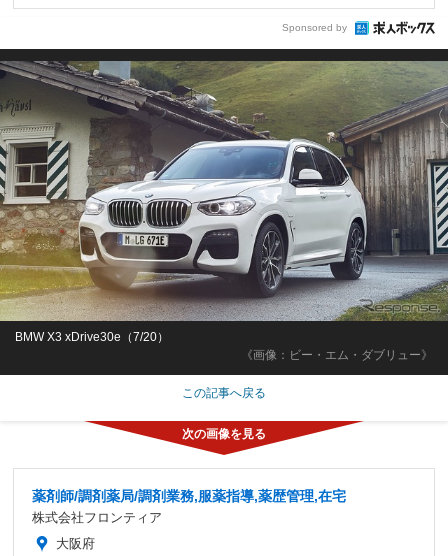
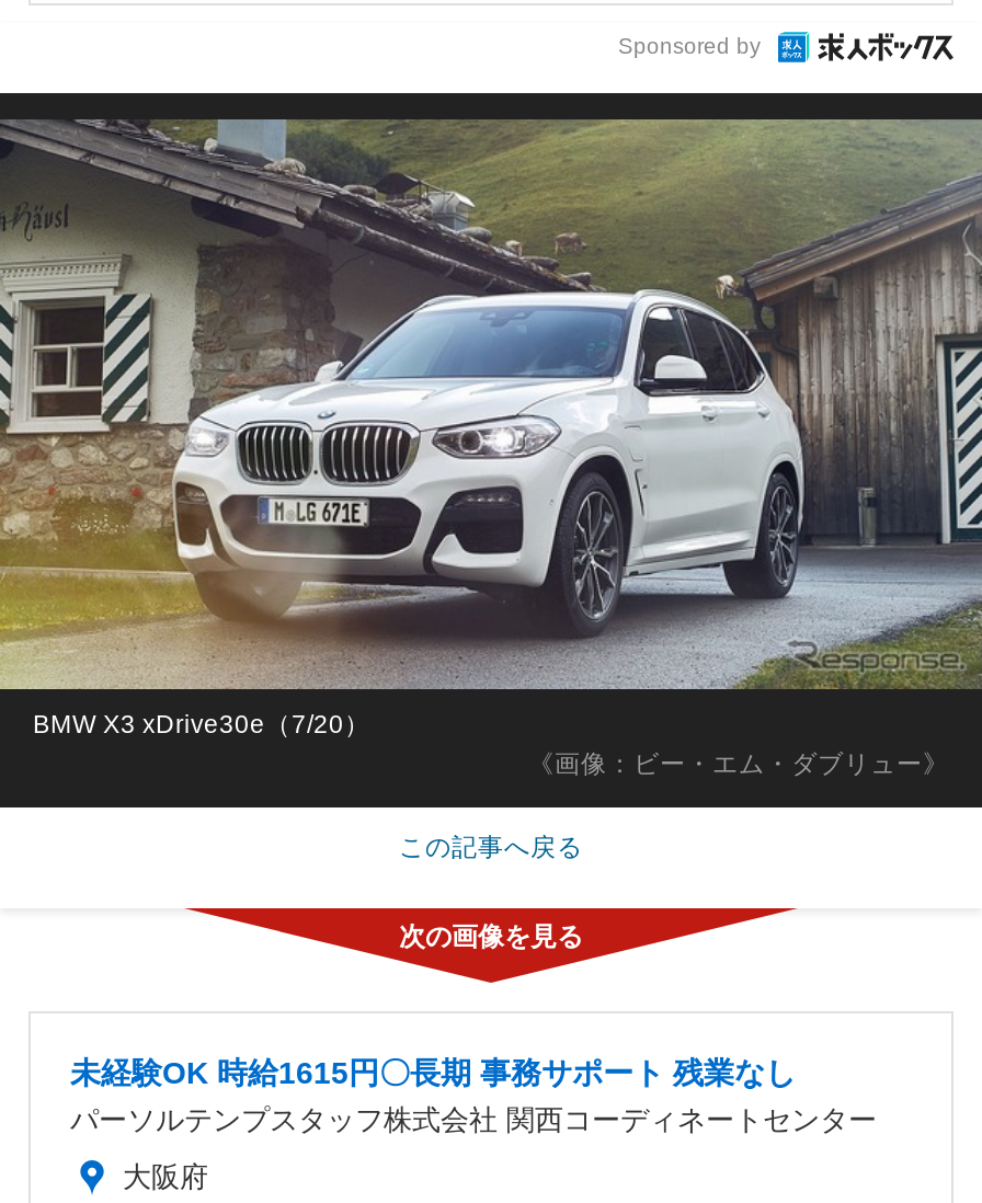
[32,488,346,525] 薬剤師/調剤薬局/調剤業務,服薬指導,薬歴管理,在宅 | 株式会社フロンティア -> [70,1055,877,1136] 未経験OK 時給1615円〇長期 事務サポート 残業なし | パーソルテンプスタッフ株式会社 関西コーディネートセンター

